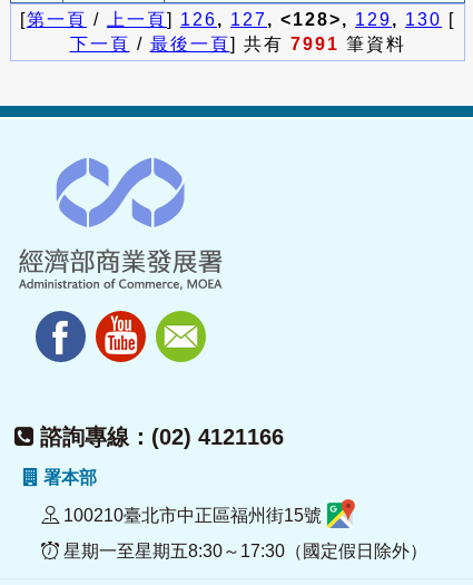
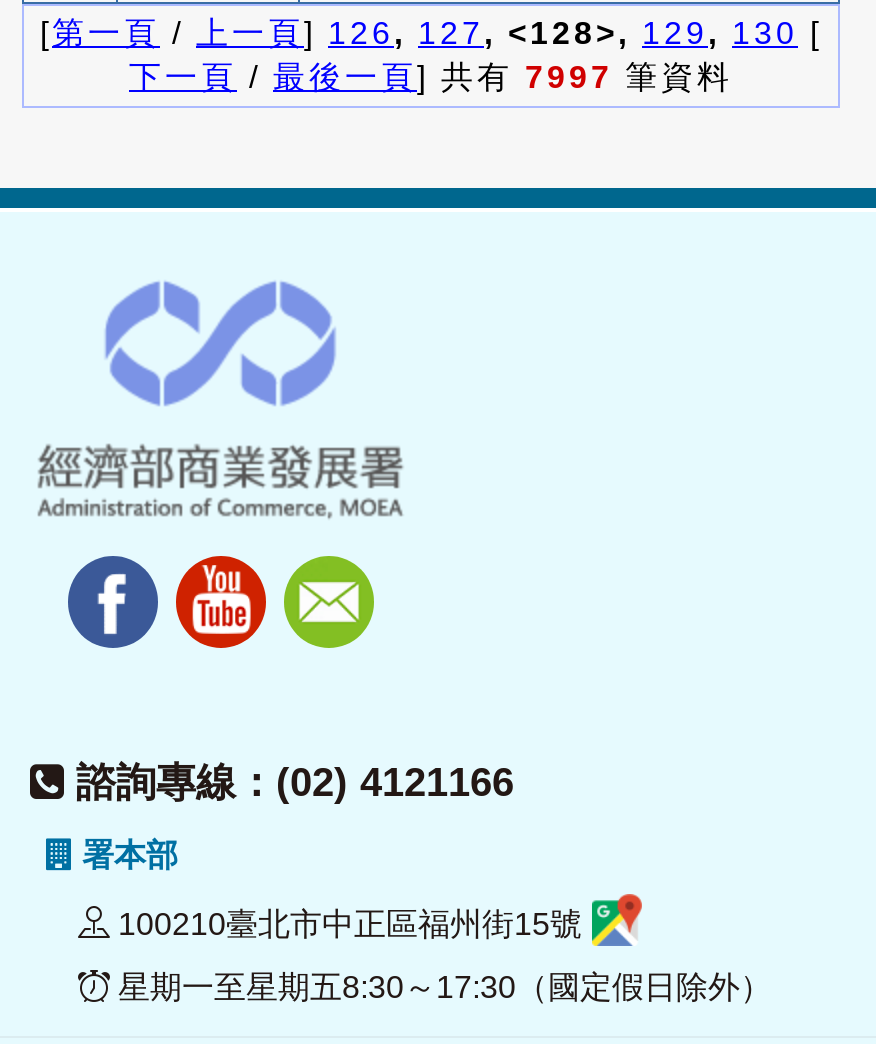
[70,34,406,53] 下一頁/最後一頁] 共有7991筆資料 -> [129,60,733,94] 下一頁/最後一頁] 共有7997筆資料

